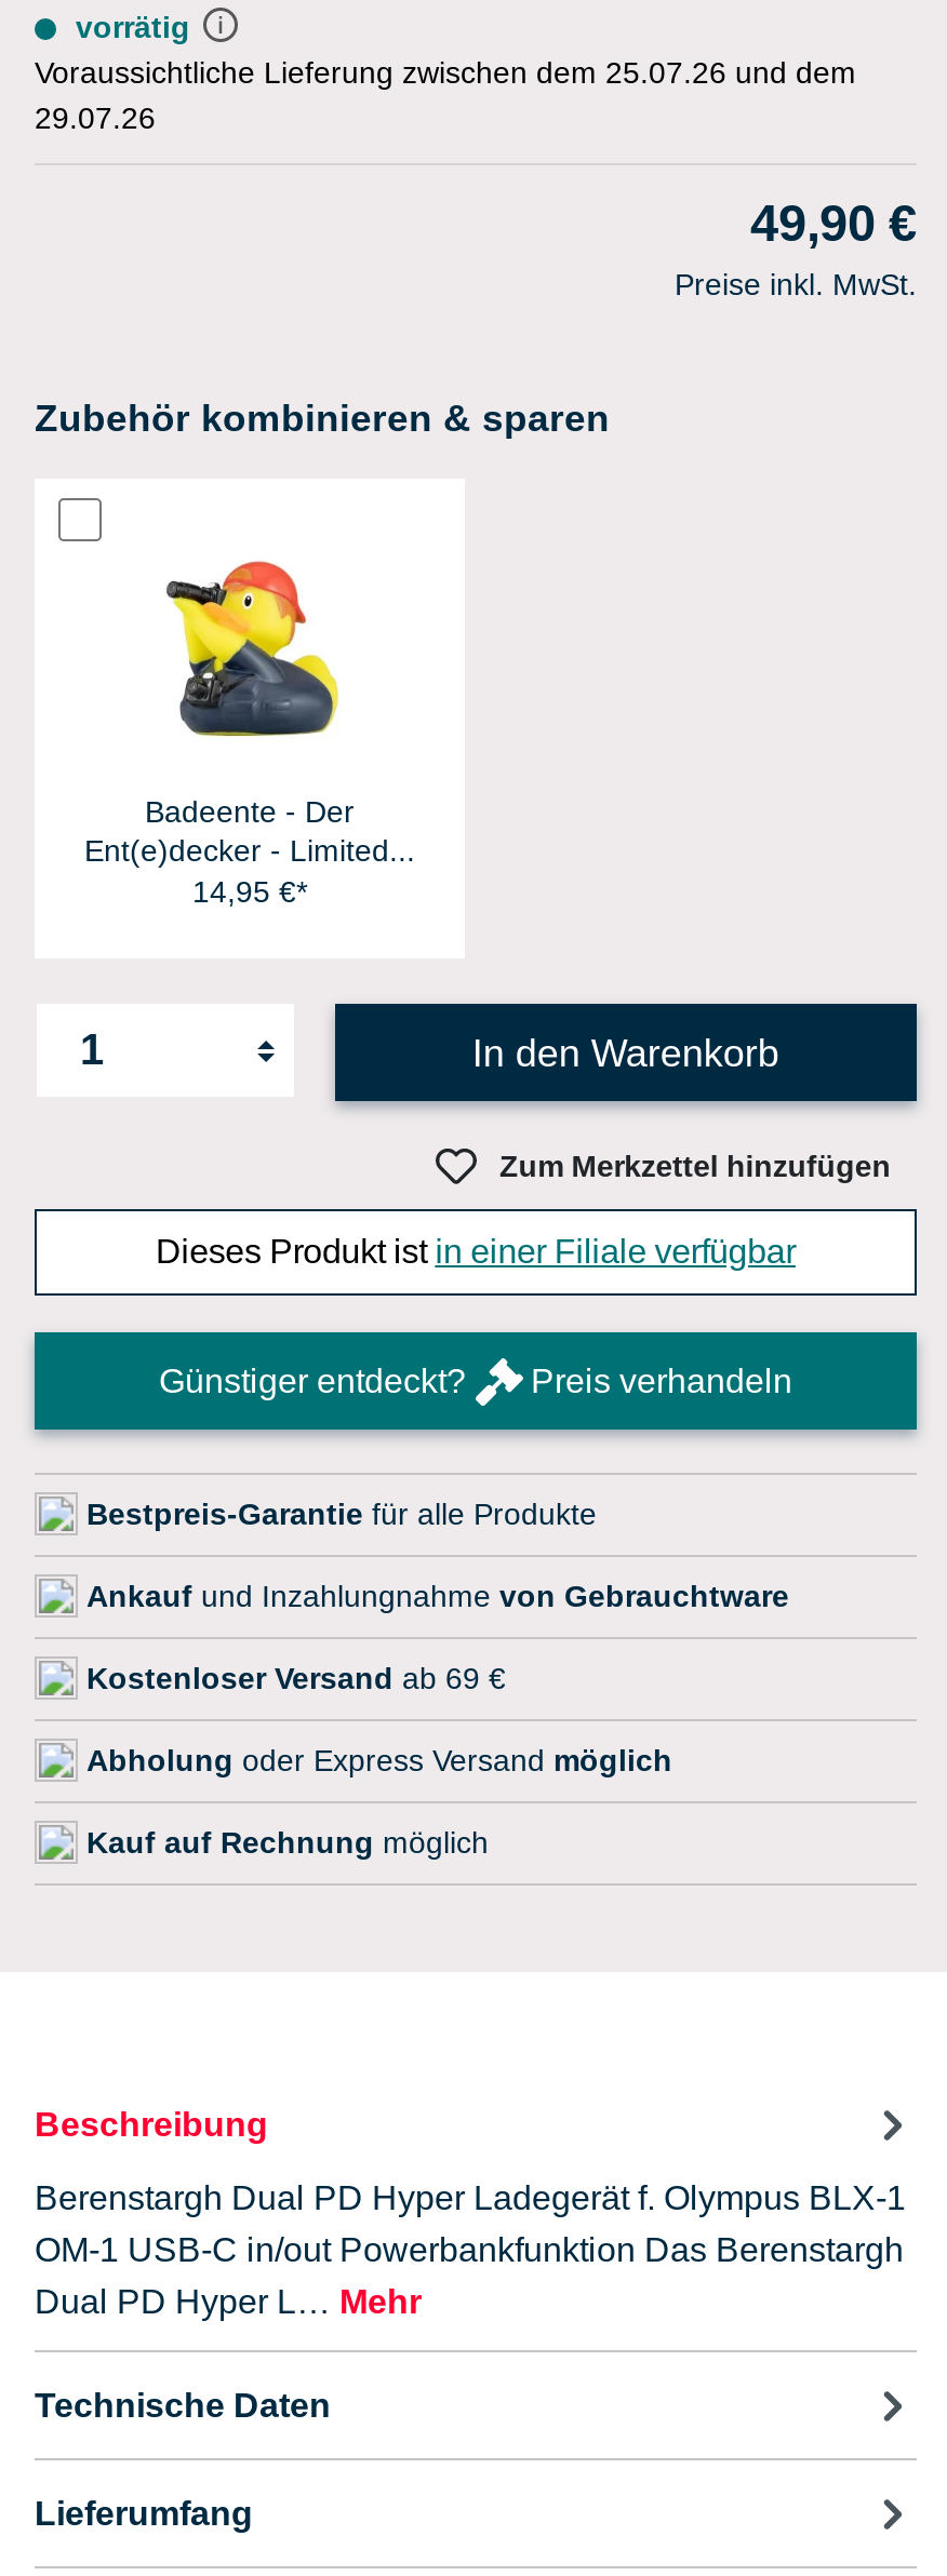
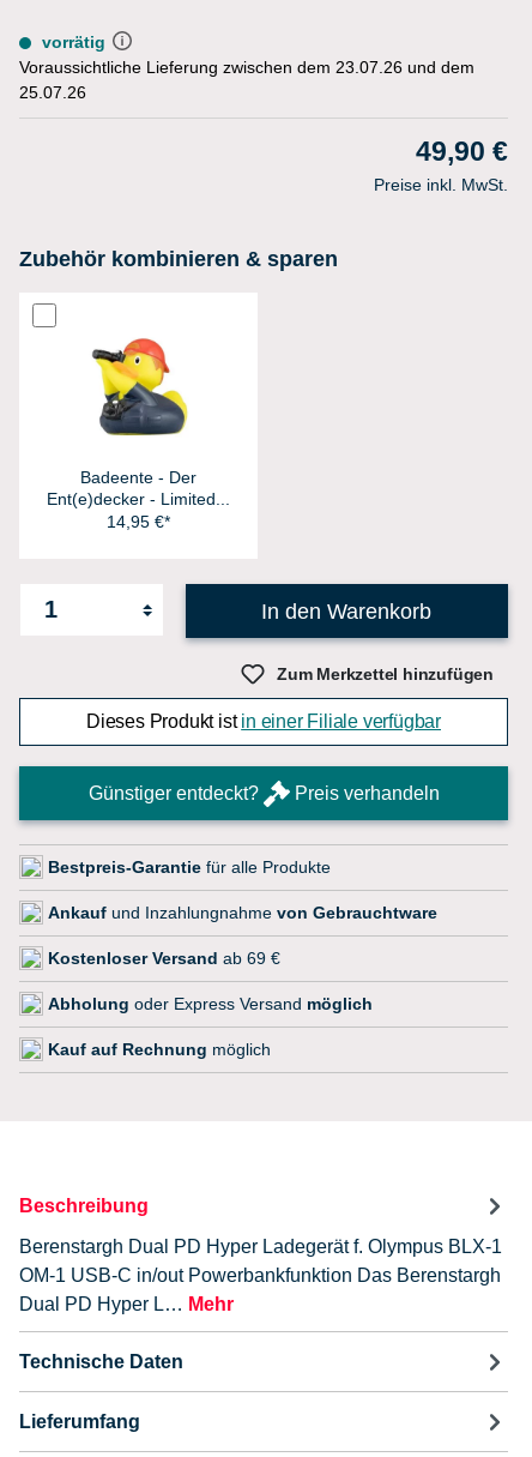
[35,55,856,90] Voraussichtliche Lieferung zwischen dem 25.07.26 und dem -> [19,58,474,77] Voraussichtliche Lieferung zwischen dem 23.07.26 und dem
[35,100,156,135] 29.07.26 -> [19,83,86,102] 25.07.26

